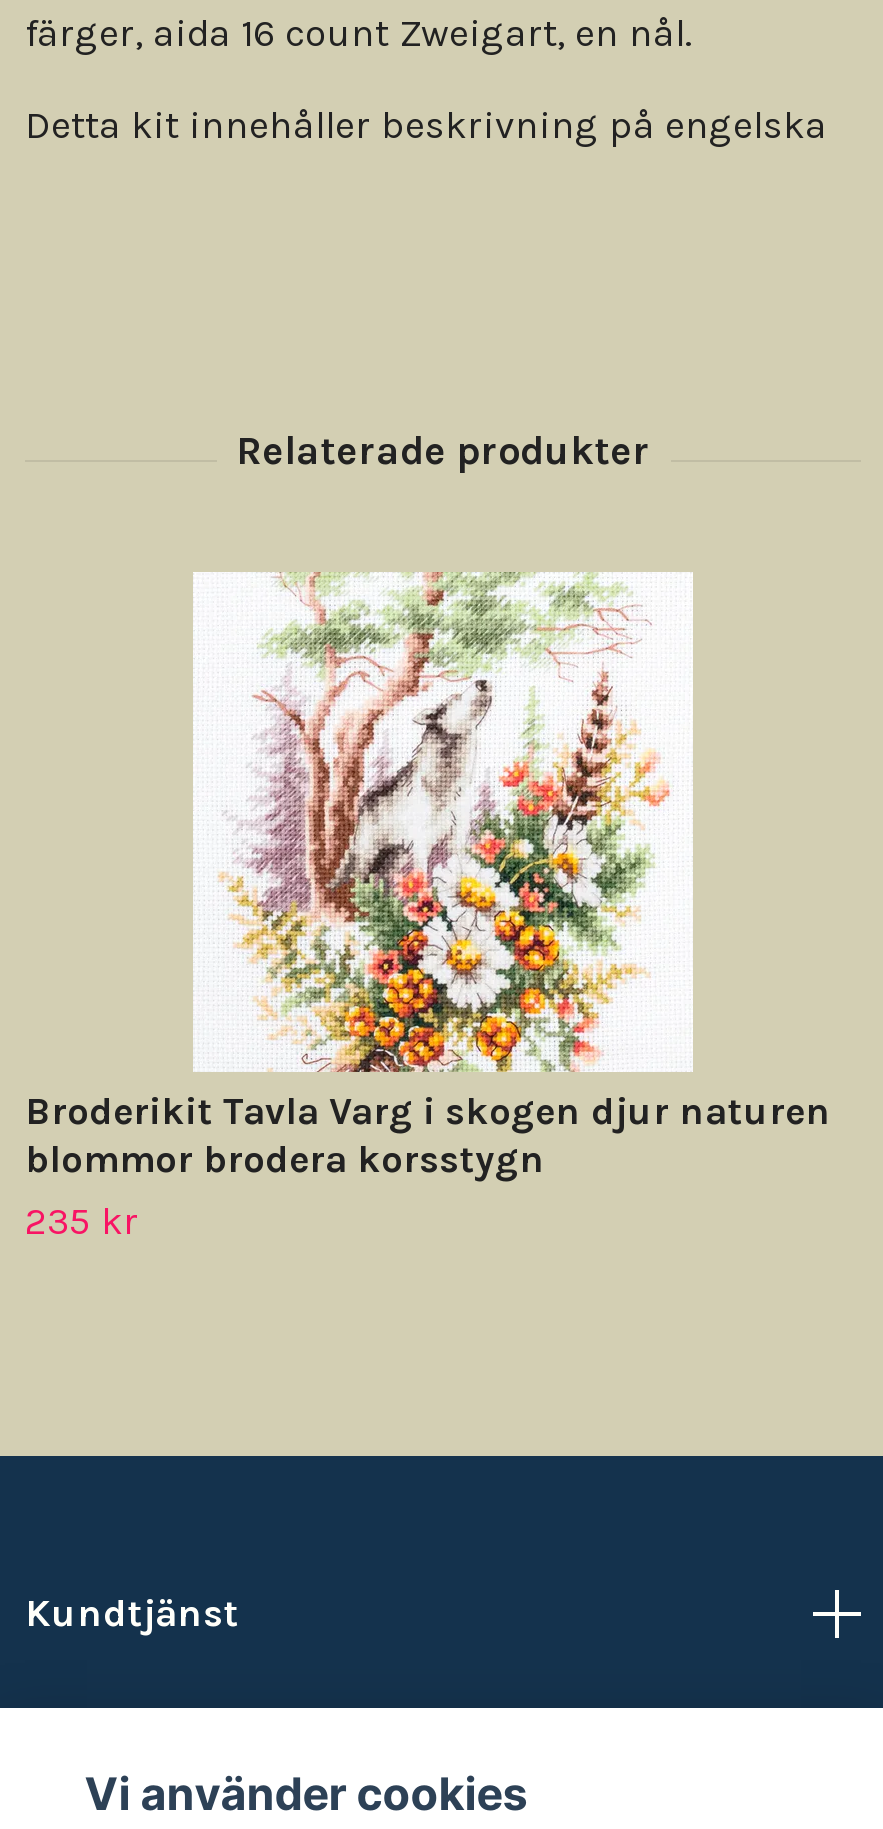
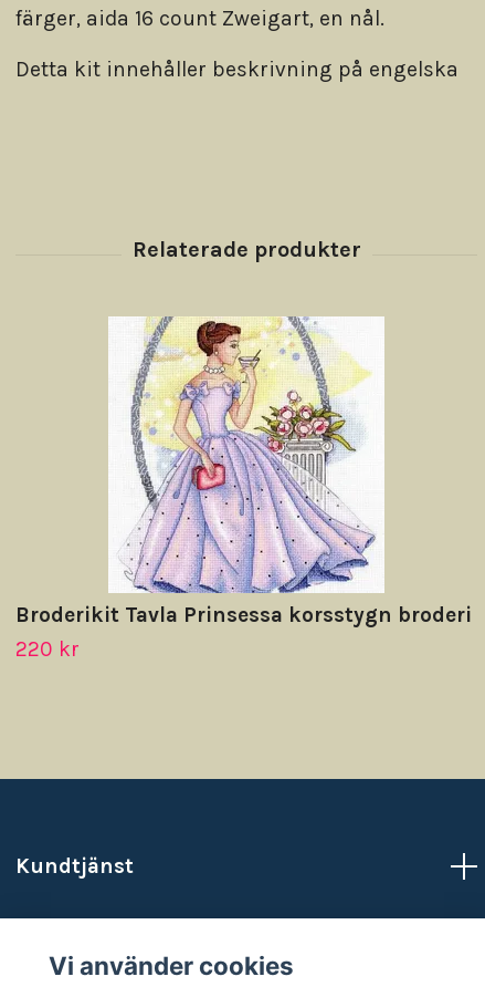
[25,572,831,1244] [image] | Broderikit Tavla Varg i skogen djur naturen | blommor brodera korsstygn | 235 kr -> [15,316,472,662] [image] | Broderikit Tavla Prinsessa korsstygn broderi | 220 kr

